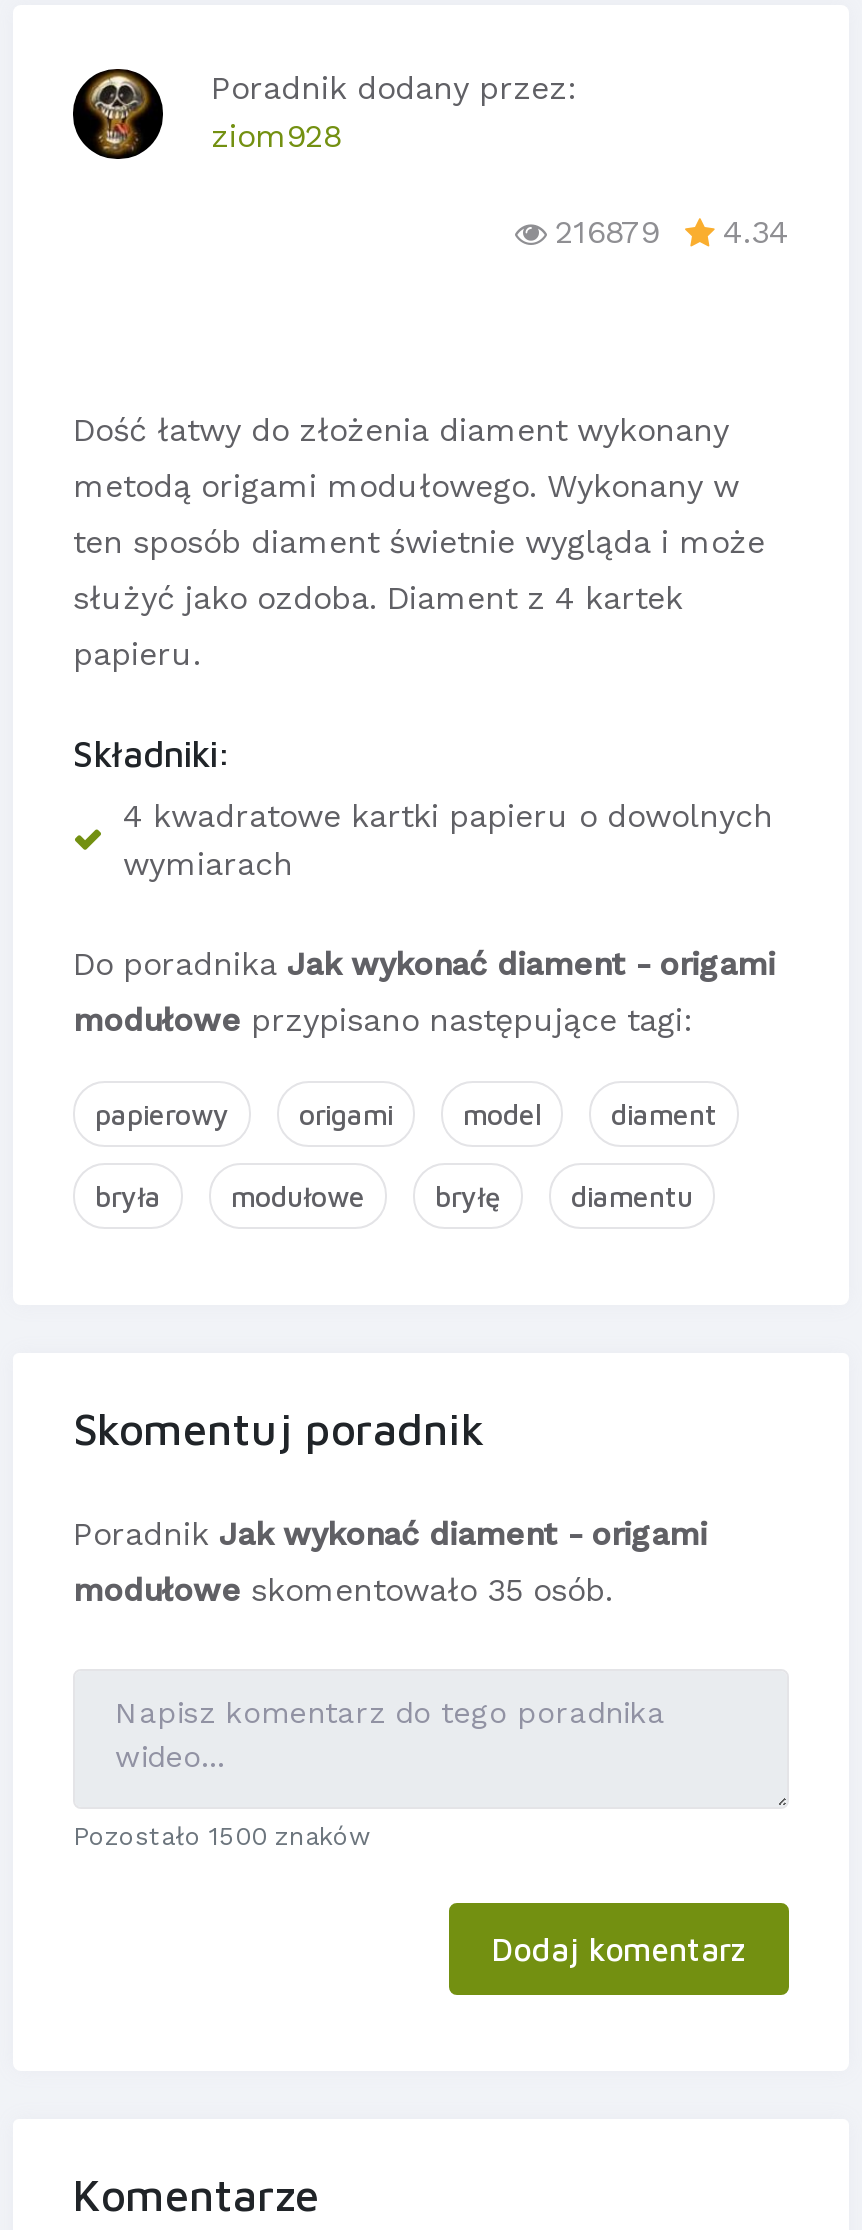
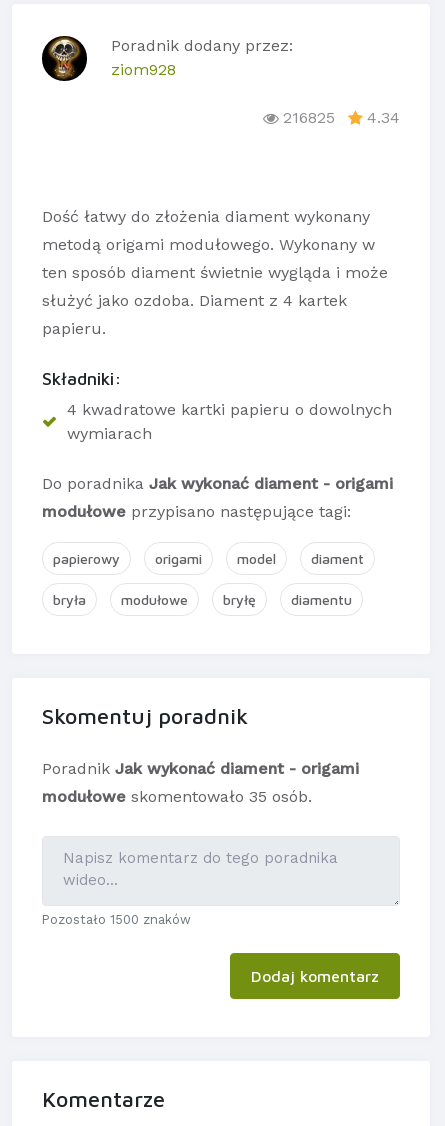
[555,213,789,251] 216879 4.34 -> [283,108,400,127] 216825 4.34

